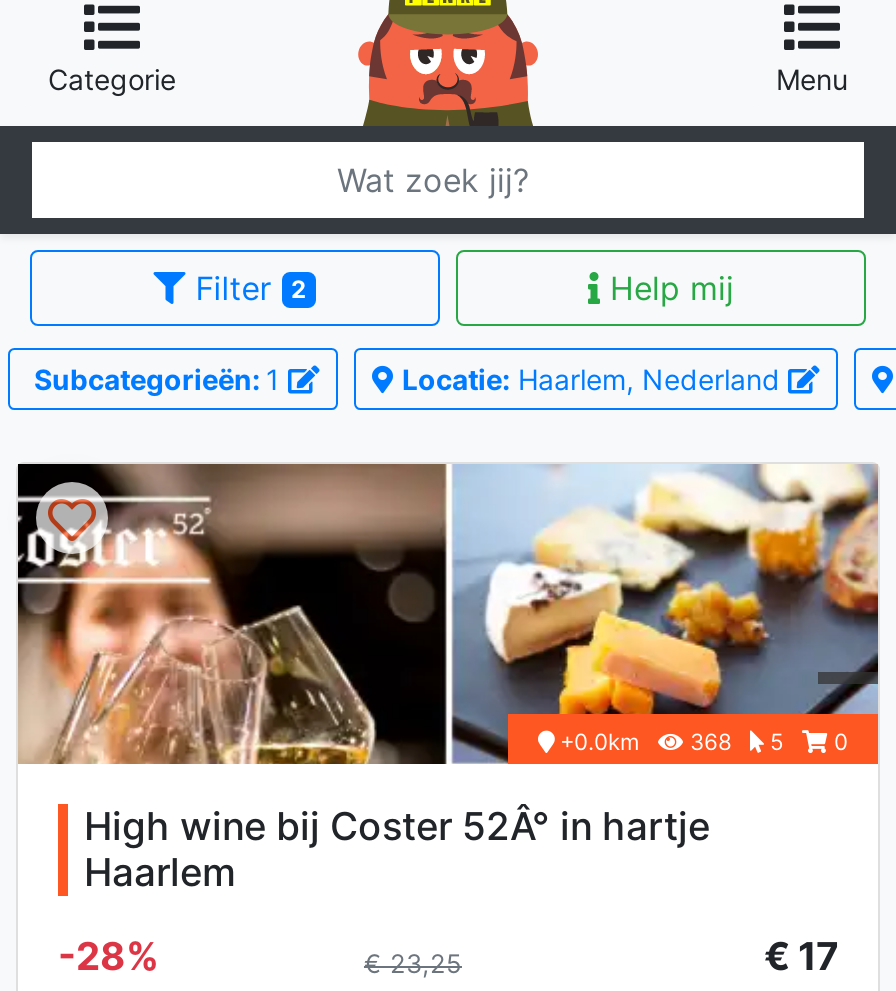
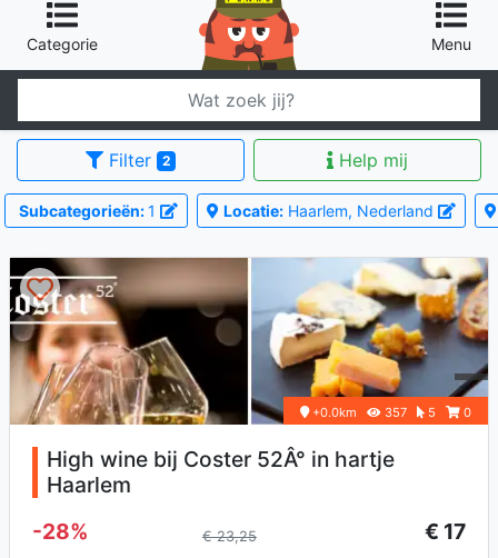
[684,728,802,756] 368 5 -> [381,405,446,420] 357 5

